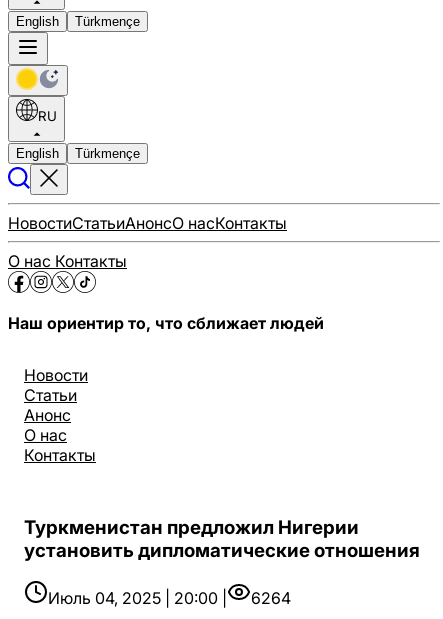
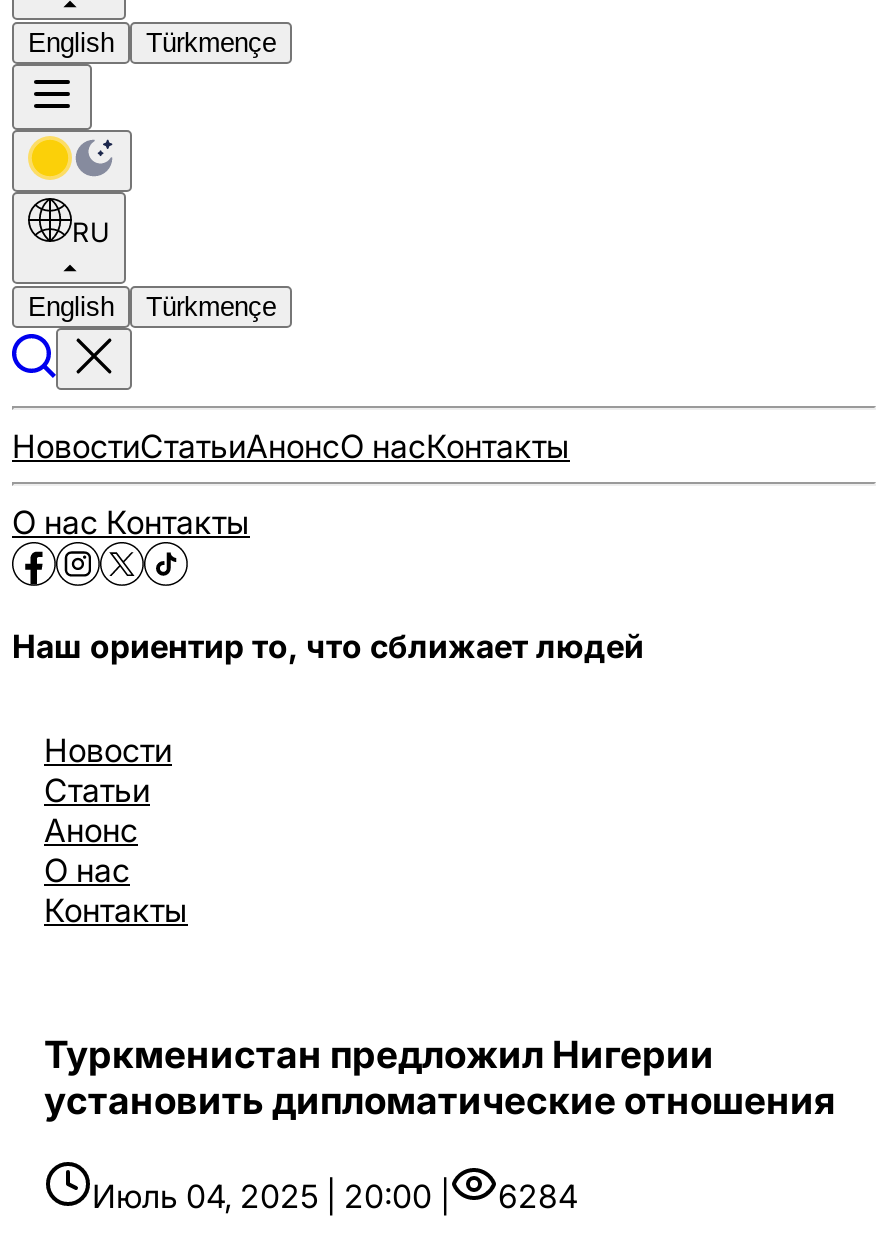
[251,588,291,608] 6264 -> [498,1177,578,1217] 6284

